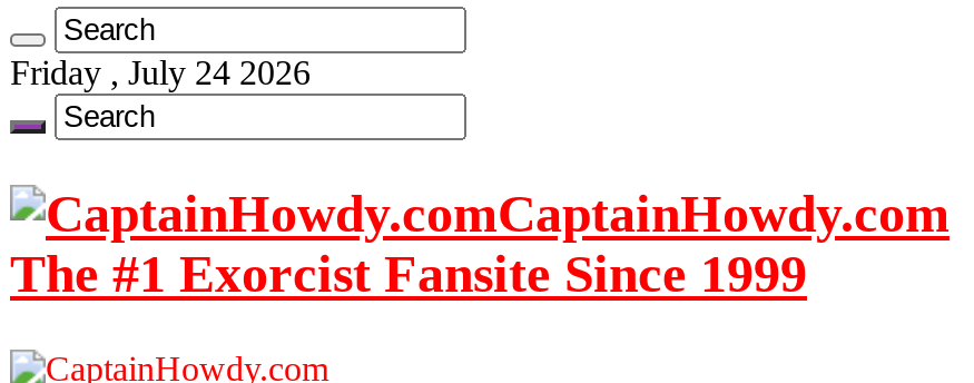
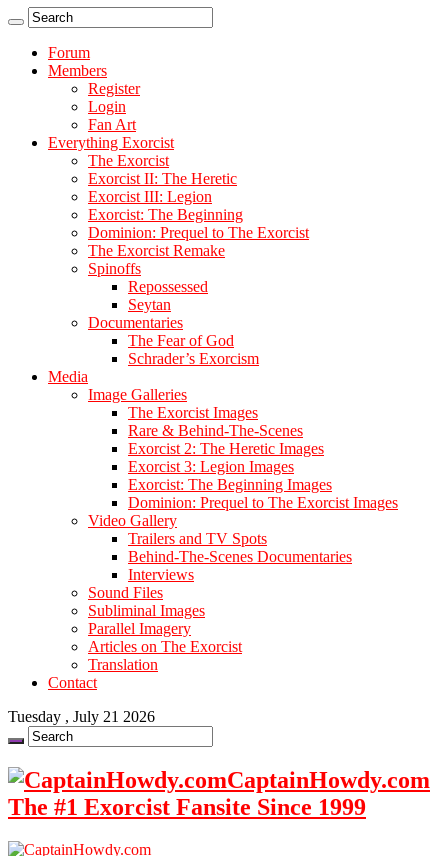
[10,53,311,91] Friday , July 24 2026 -> [8,44,398,725] Forum | Members | Register | Login | Fan Art | Everything Exorcist | The Exorcist | Exorcist II: The Heretic | Exorcist III: Legion | Exorcist: The Beginning | Dominion: Prequel to The Exorcist | The Exorcist Remake | Spinoffs | Repossessed | Seytan | Documentaries | The Fear of God | Schrader’s Exorcism | Media | Image Galleries | The Exorcist Images | Rare & Behind-The-Scenes | Exorcist 2: The Heretic Images | Exorcist 3: Legion Images | Exorcist: The Beginning Images | Dominion: Prequel to The Exorcist Images | Video Gallery | Trailers and TV Spots | Behind-The-Scenes Documentaries | Interviews | Sound Files | Subliminal Images | Parallel Imagery | Articles on The Exorcist | Translation | Contact | Tuesday , July 21 2026

